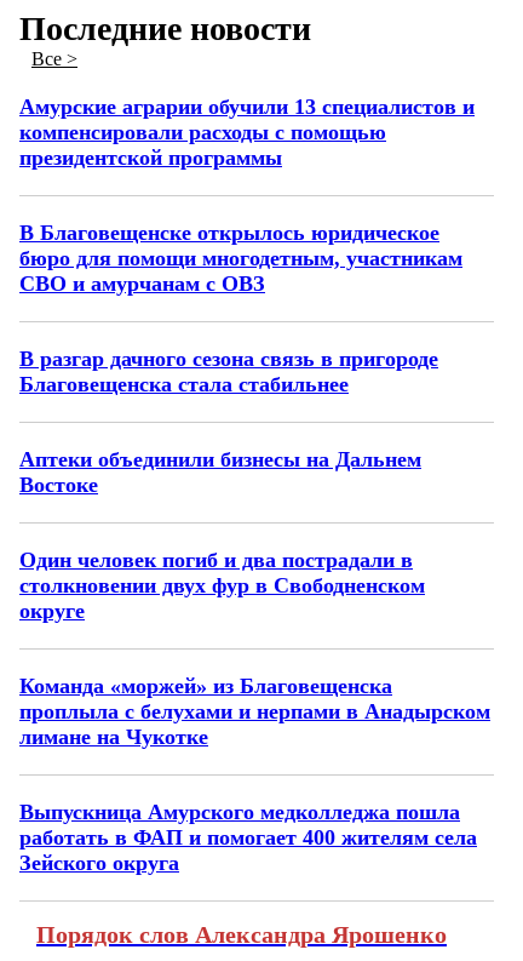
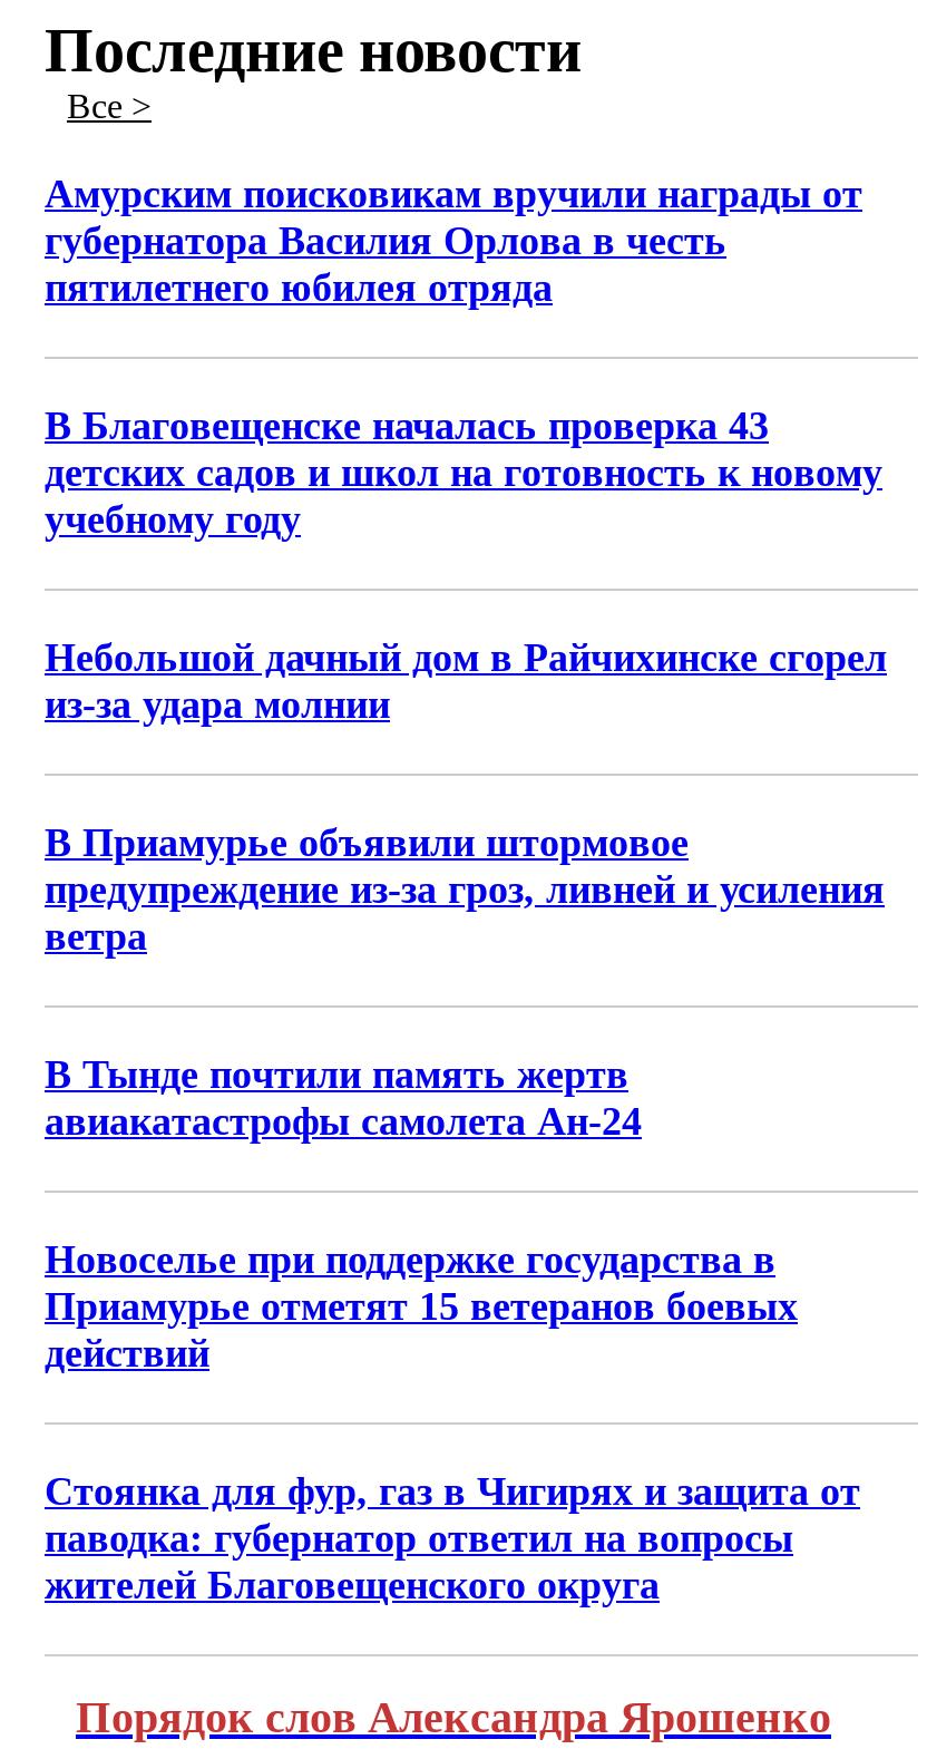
[19,95,475,170] Амурские аграрии обучили 13 специалистов и | компенсировали расходы с помощью | президентской программы -> [45,172,862,311] Амурским поисковикам вручили награды от | губернатора Василия Орлова в честь | пятилетнего юбилея отряда
[19,221,462,296] В Благовещенске открылось юридическое | бюро для помощи многодетным, участникам | СВО и амурчанам с ОВЗ -> [45,404,882,542] В Благовещенске началась проверка 43 | детских садов и школ на готовность к новому | учебному году
[19,347,438,397] В разгар дачного сезона связь в пригороде | Благовещенска стала стабильнее -> [45,636,887,727] Небольшой дачный дом в Райчихинске сгорел | из-за удара молнии
[19,448,421,497] Аптеки объединили бизнесы на Дальнем | Востоке -> [45,821,885,959] В Приамурье объявили штормовое | предупреждение из-за гроз, ливней и усиления | ветра
[19,548,425,623] Один человек погиб и два пострадали в | столкновении двух фур в Свободненском | округе -> [45,1053,642,1144] В Тынде почтили память жертв | авиакатастрофы самолета Ан-24
[19,674,490,749] Команда «моржей» из Благовещенска | проплыла с белухами и нерпами в Анадырском | лимане на Чукотке -> [45,1238,798,1376] Новоселье при поддержке государства в | Приамурье отметят 15 ветеранов боевых | действий
[19,800,477,875] Выпускница Амурского медколледжа пошла | работать в ФАП и помогает 400 жителям села | Зейского округа -> [45,1470,860,1608] Стоянка для фур, газ в Чигирях и защита от | паводка: губернатор ответил на вопросы | жителей Благовещенского округа

